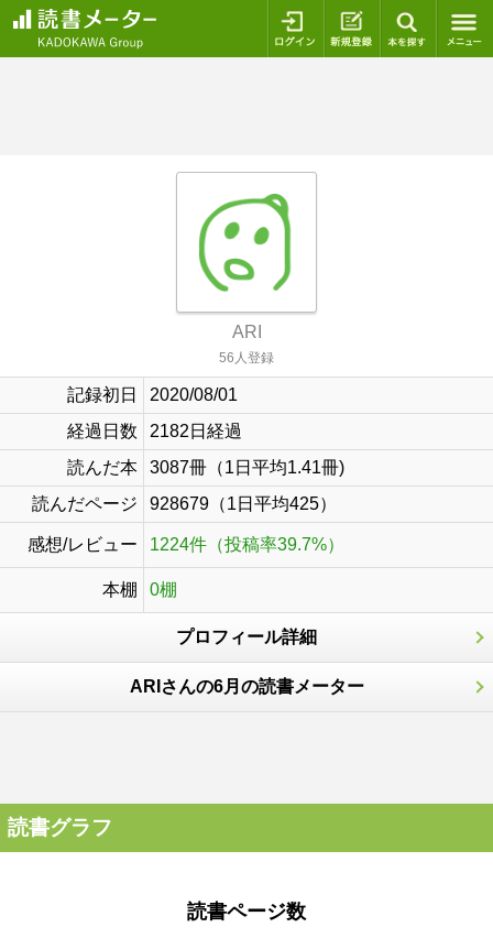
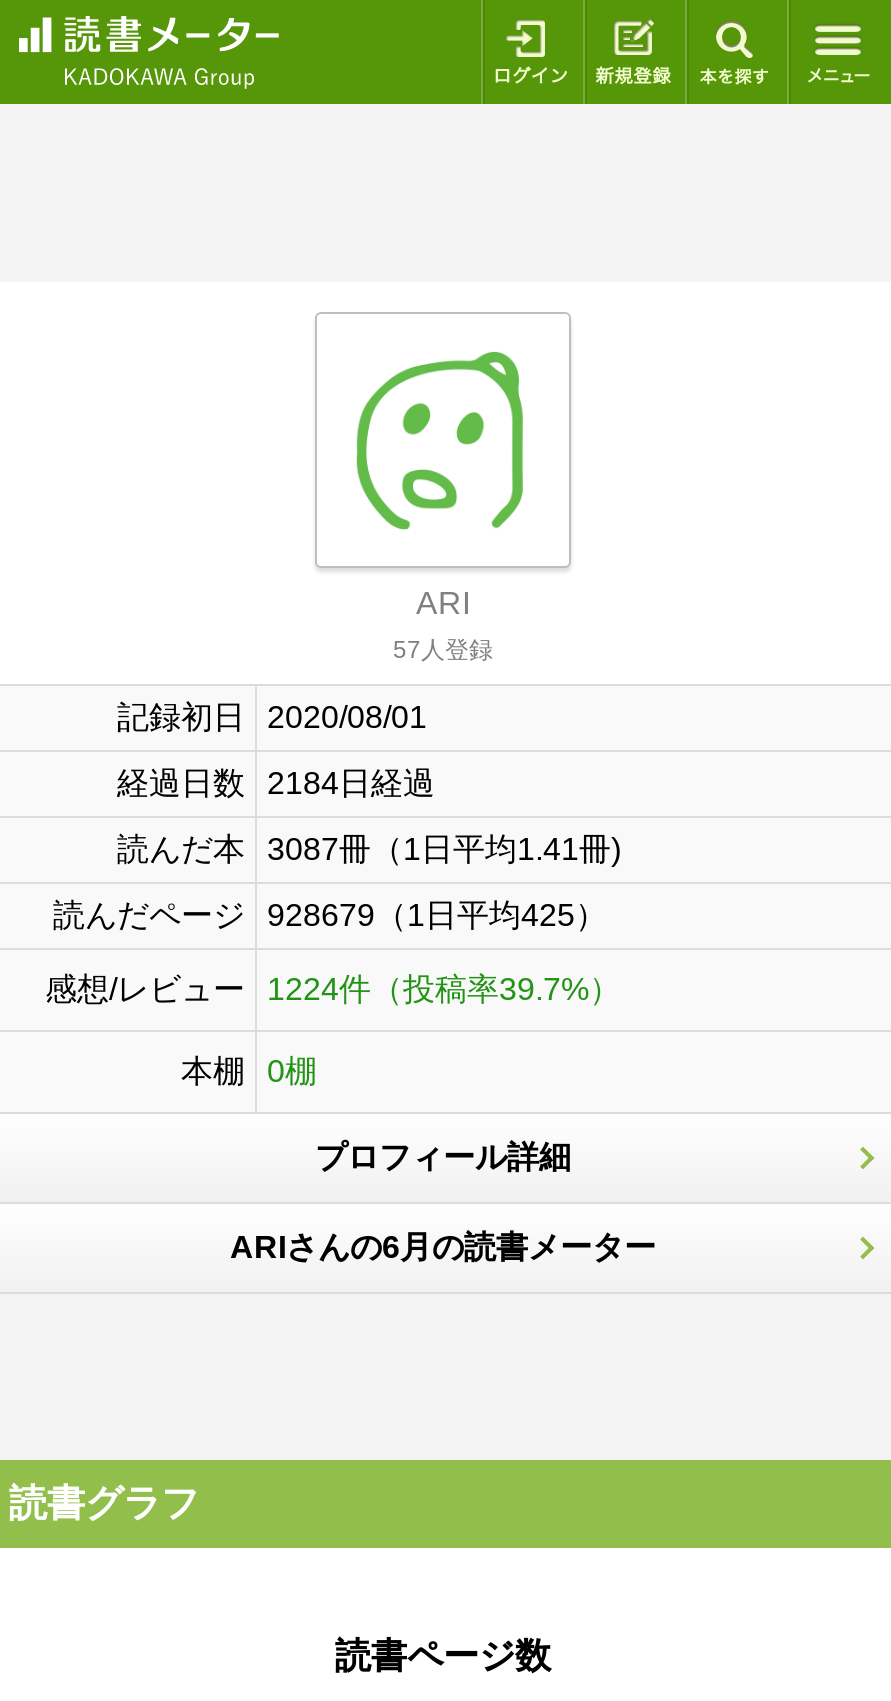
[219,350,274,366] 56人登録 -> [393,636,493,664] 57人登録
[67,422,242,440] 経過日数 2182日経過 -> [117,766,435,800] 経過日数 2184日経過

